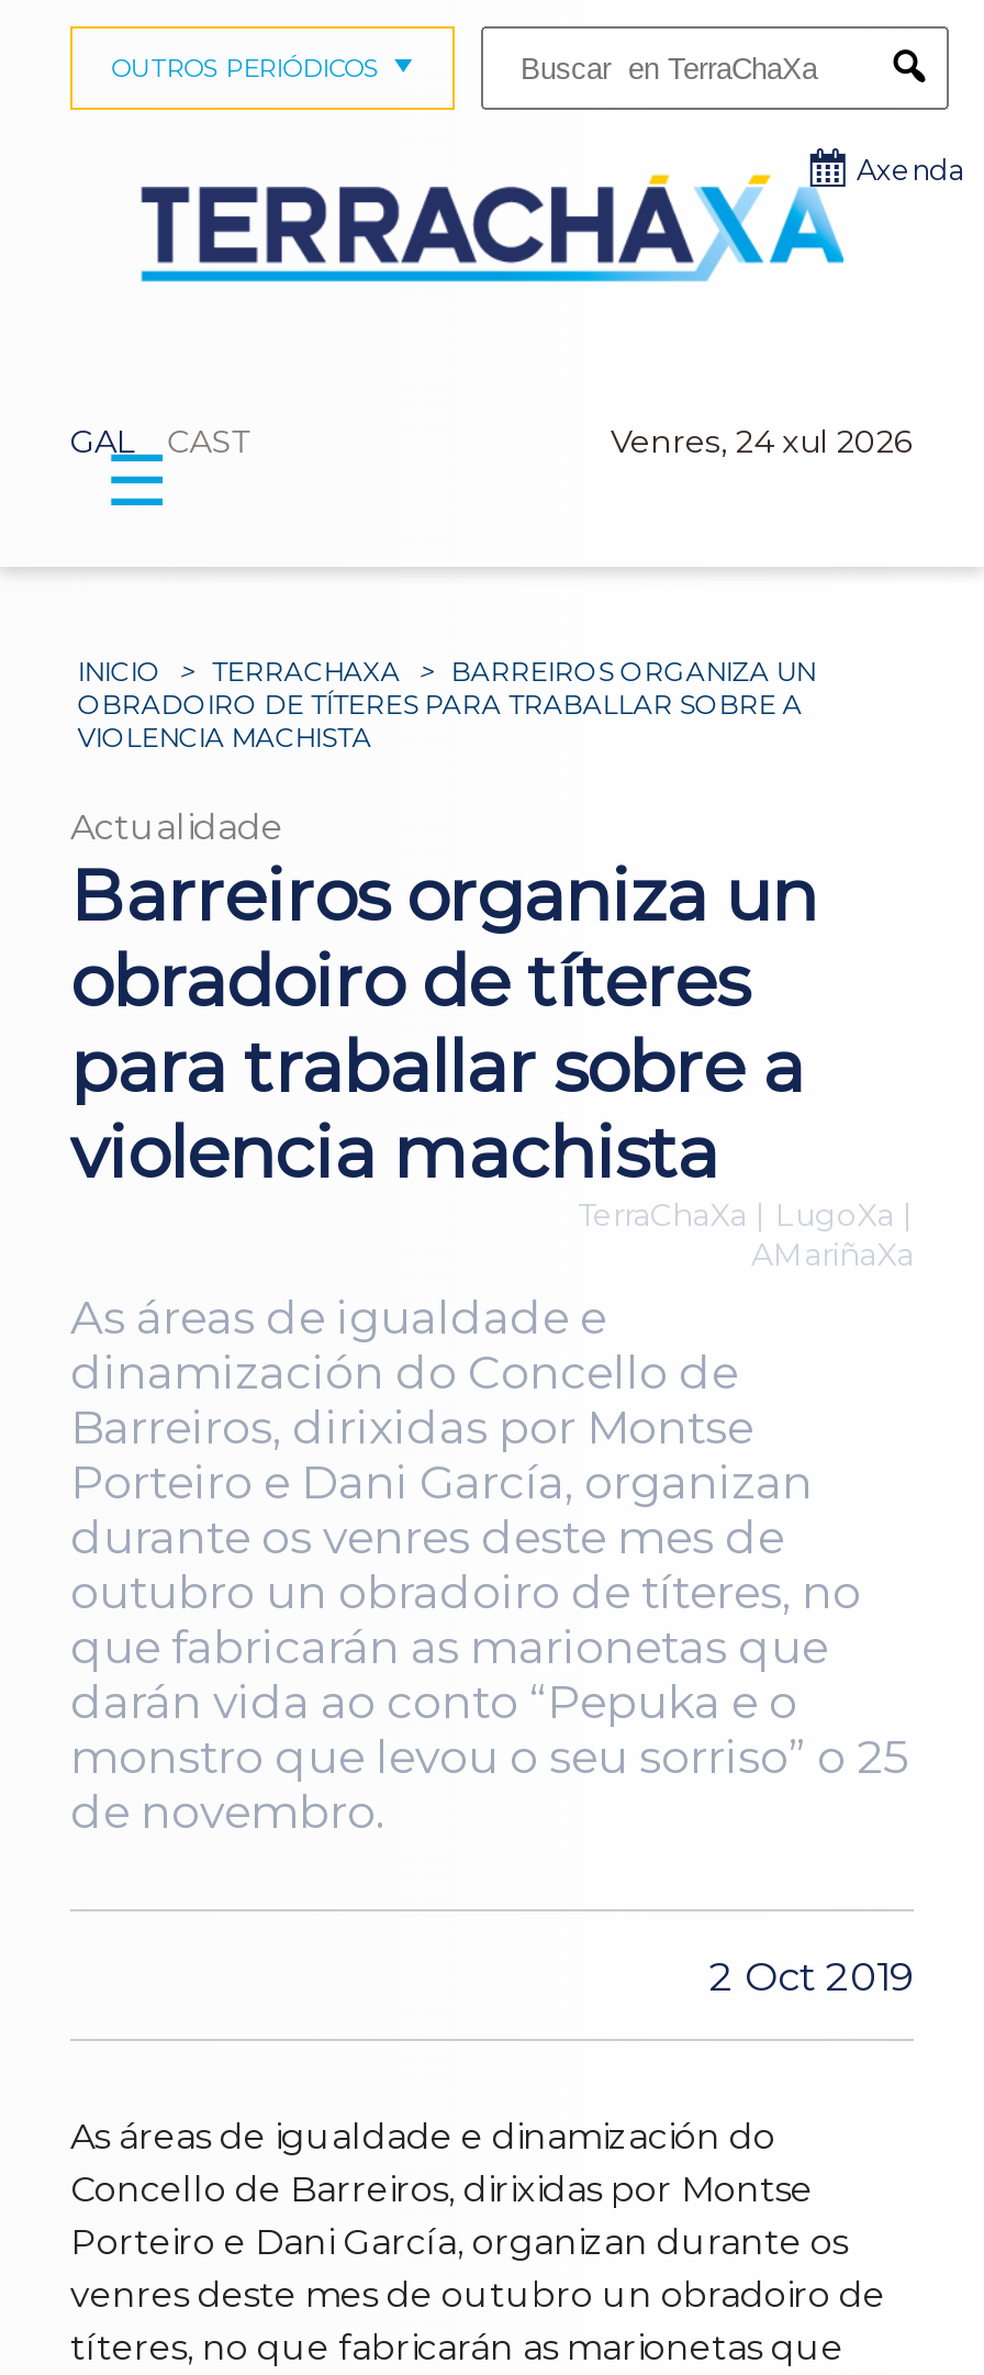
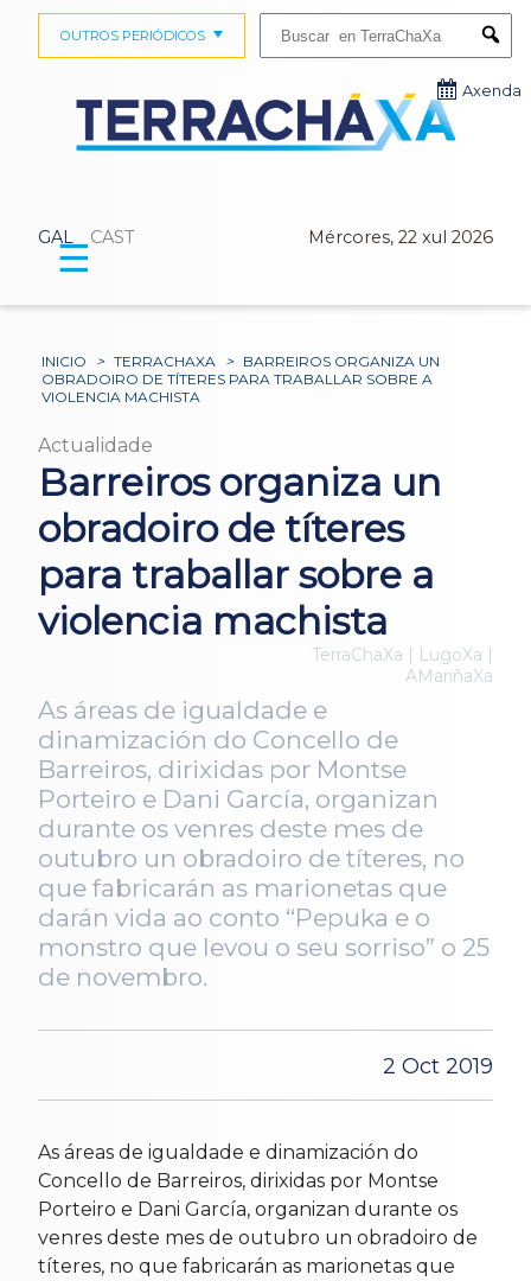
[611,422,914,462] Venres, 24 xul 2026 -> [308,227,493,248] Mércores, 22 xul 2026

